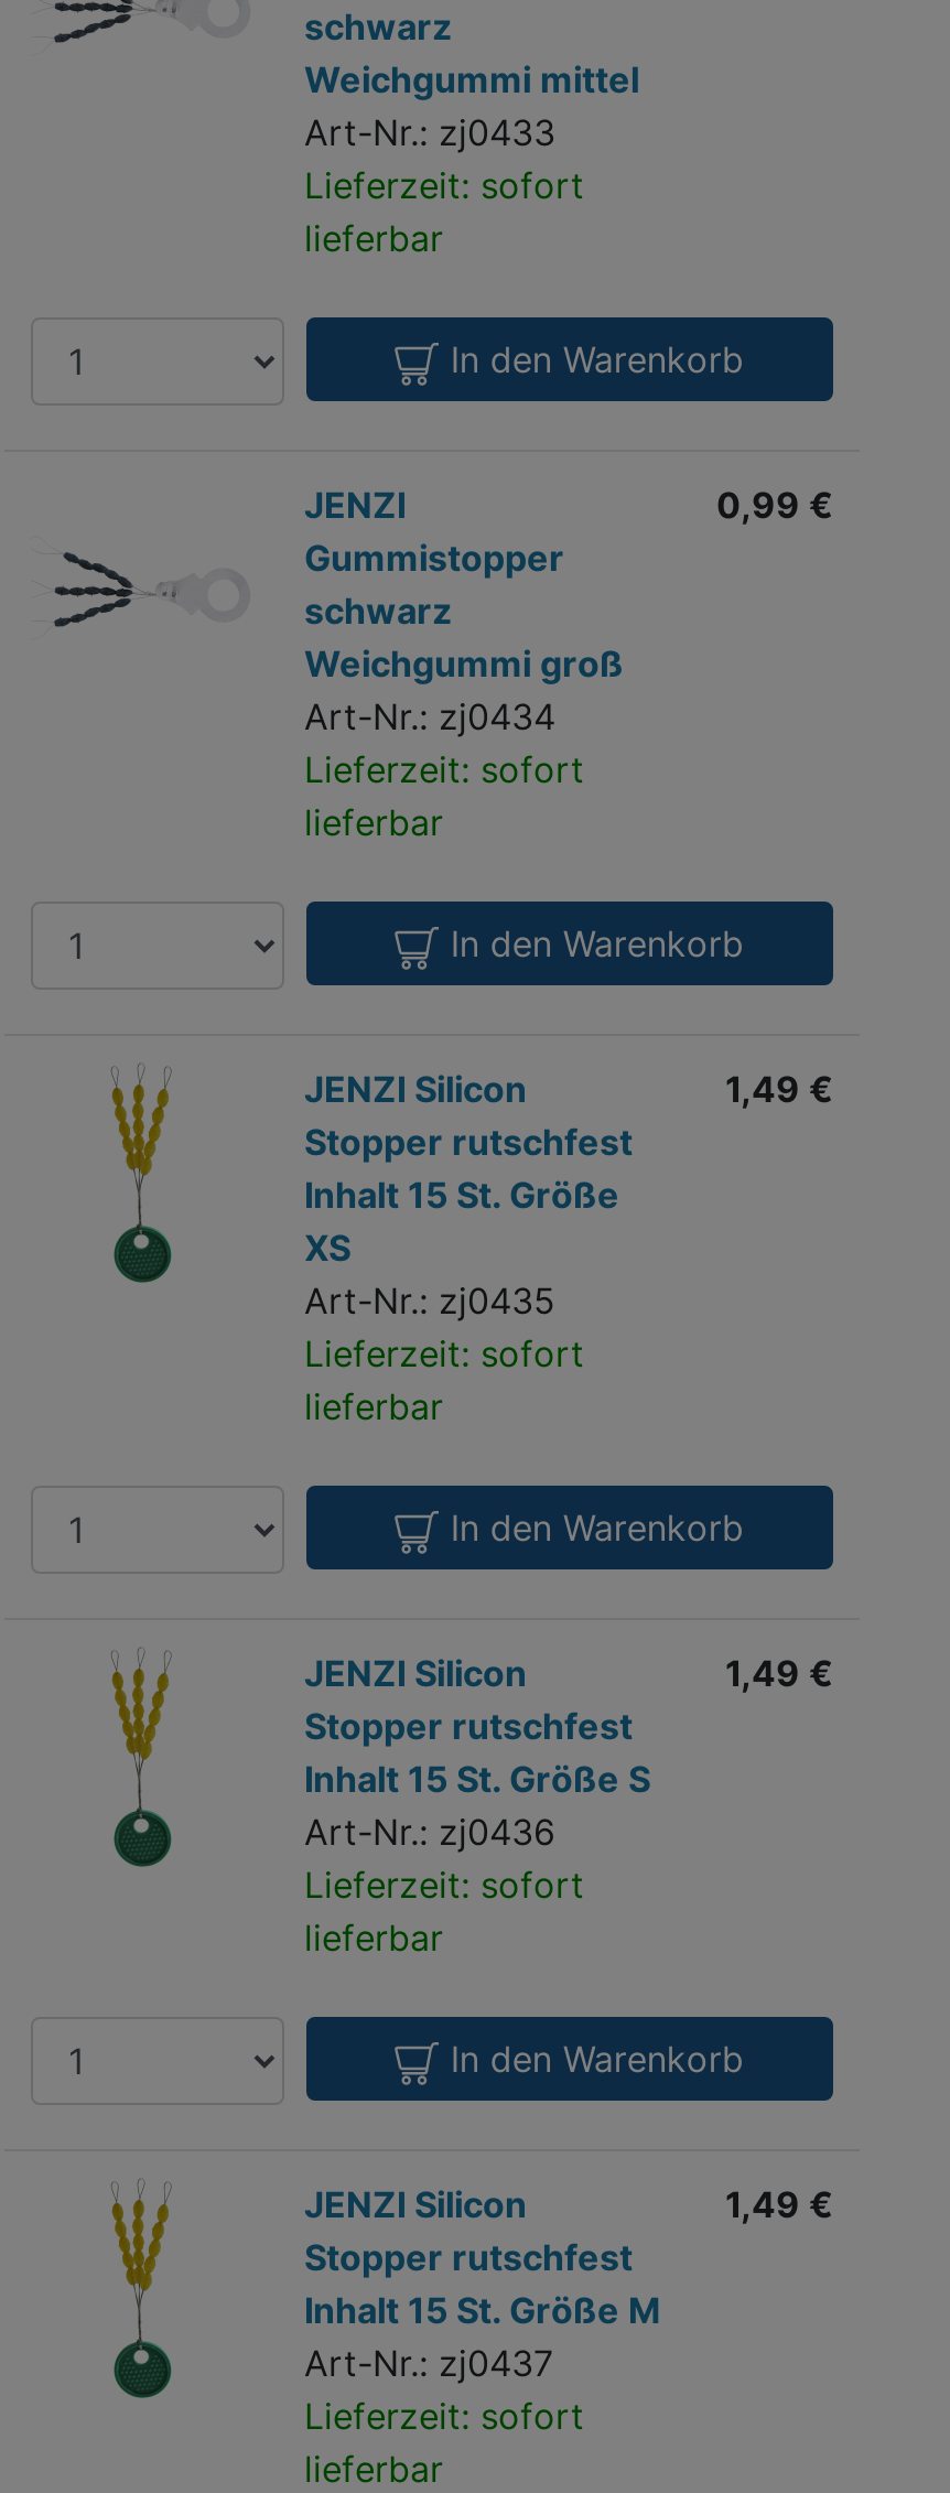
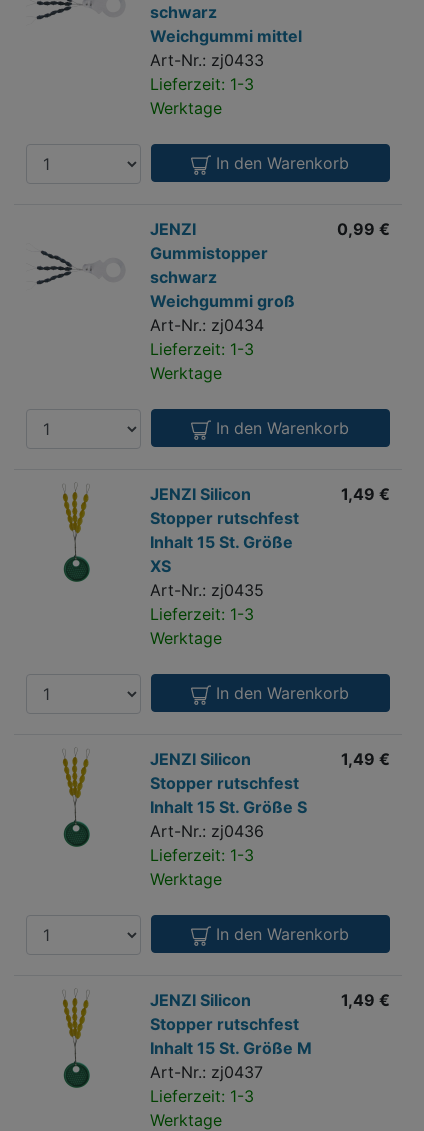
[304,163,584,260] Lieferzeit: sofort | lieferbar -> [150,74,254,118] Lieferzeit: 1-3 | Werktage
[304,747,584,844] Lieferzeit: sofort | lieferbar -> [150,339,254,383] Lieferzeit: 1-3 | Werktage
[304,1331,584,1428] Lieferzeit: sofort | lieferbar -> [150,604,254,648] Lieferzeit: 1-3 | Werktage
[304,1863,584,1960] Lieferzeit: sofort | lieferbar -> [150,845,254,889] Lieferzeit: 1-3 | Werktage
[304,2394,584,2491] Lieferzeit: sofort | lieferbar -> [150,1086,254,1130] Lieferzeit: 1-3 | Werktage

